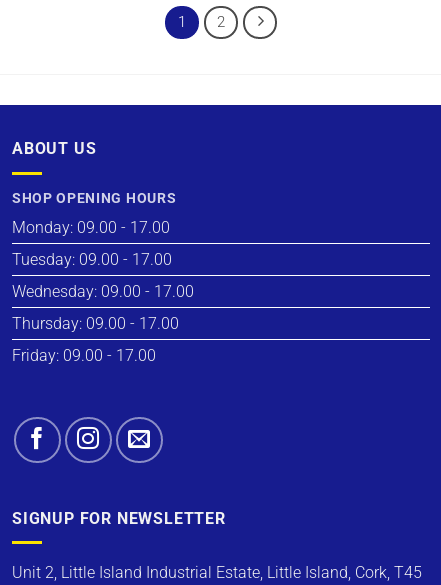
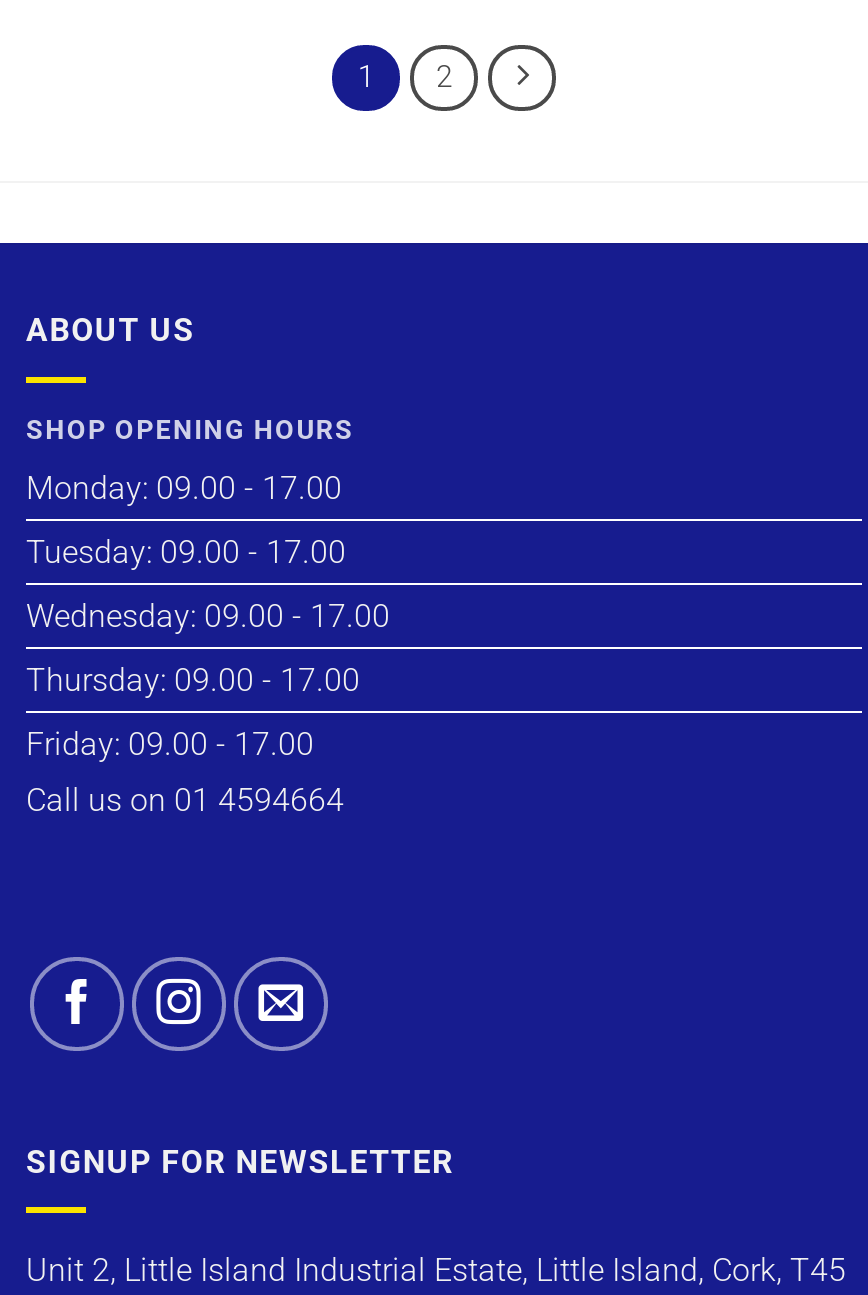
none -> [26,781,344,819] Call us on 01 4594664

